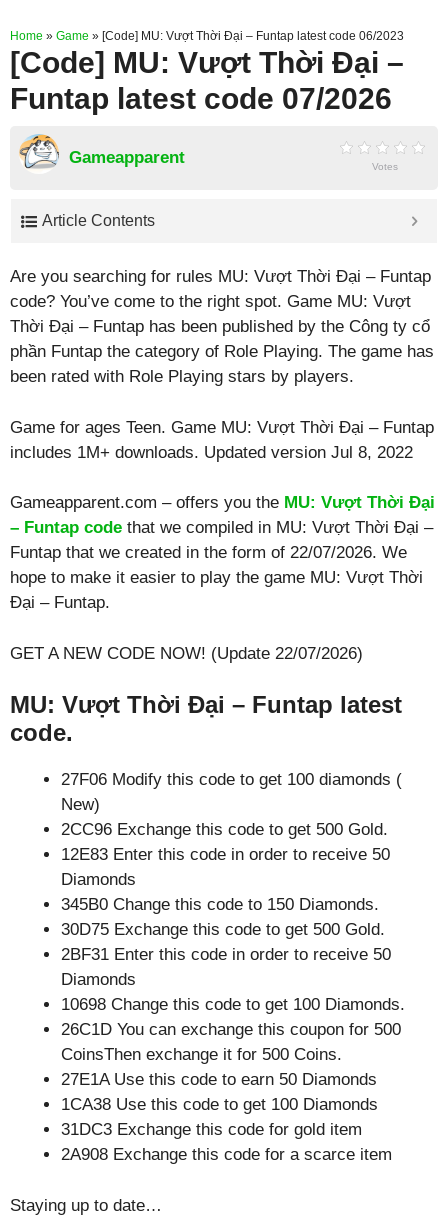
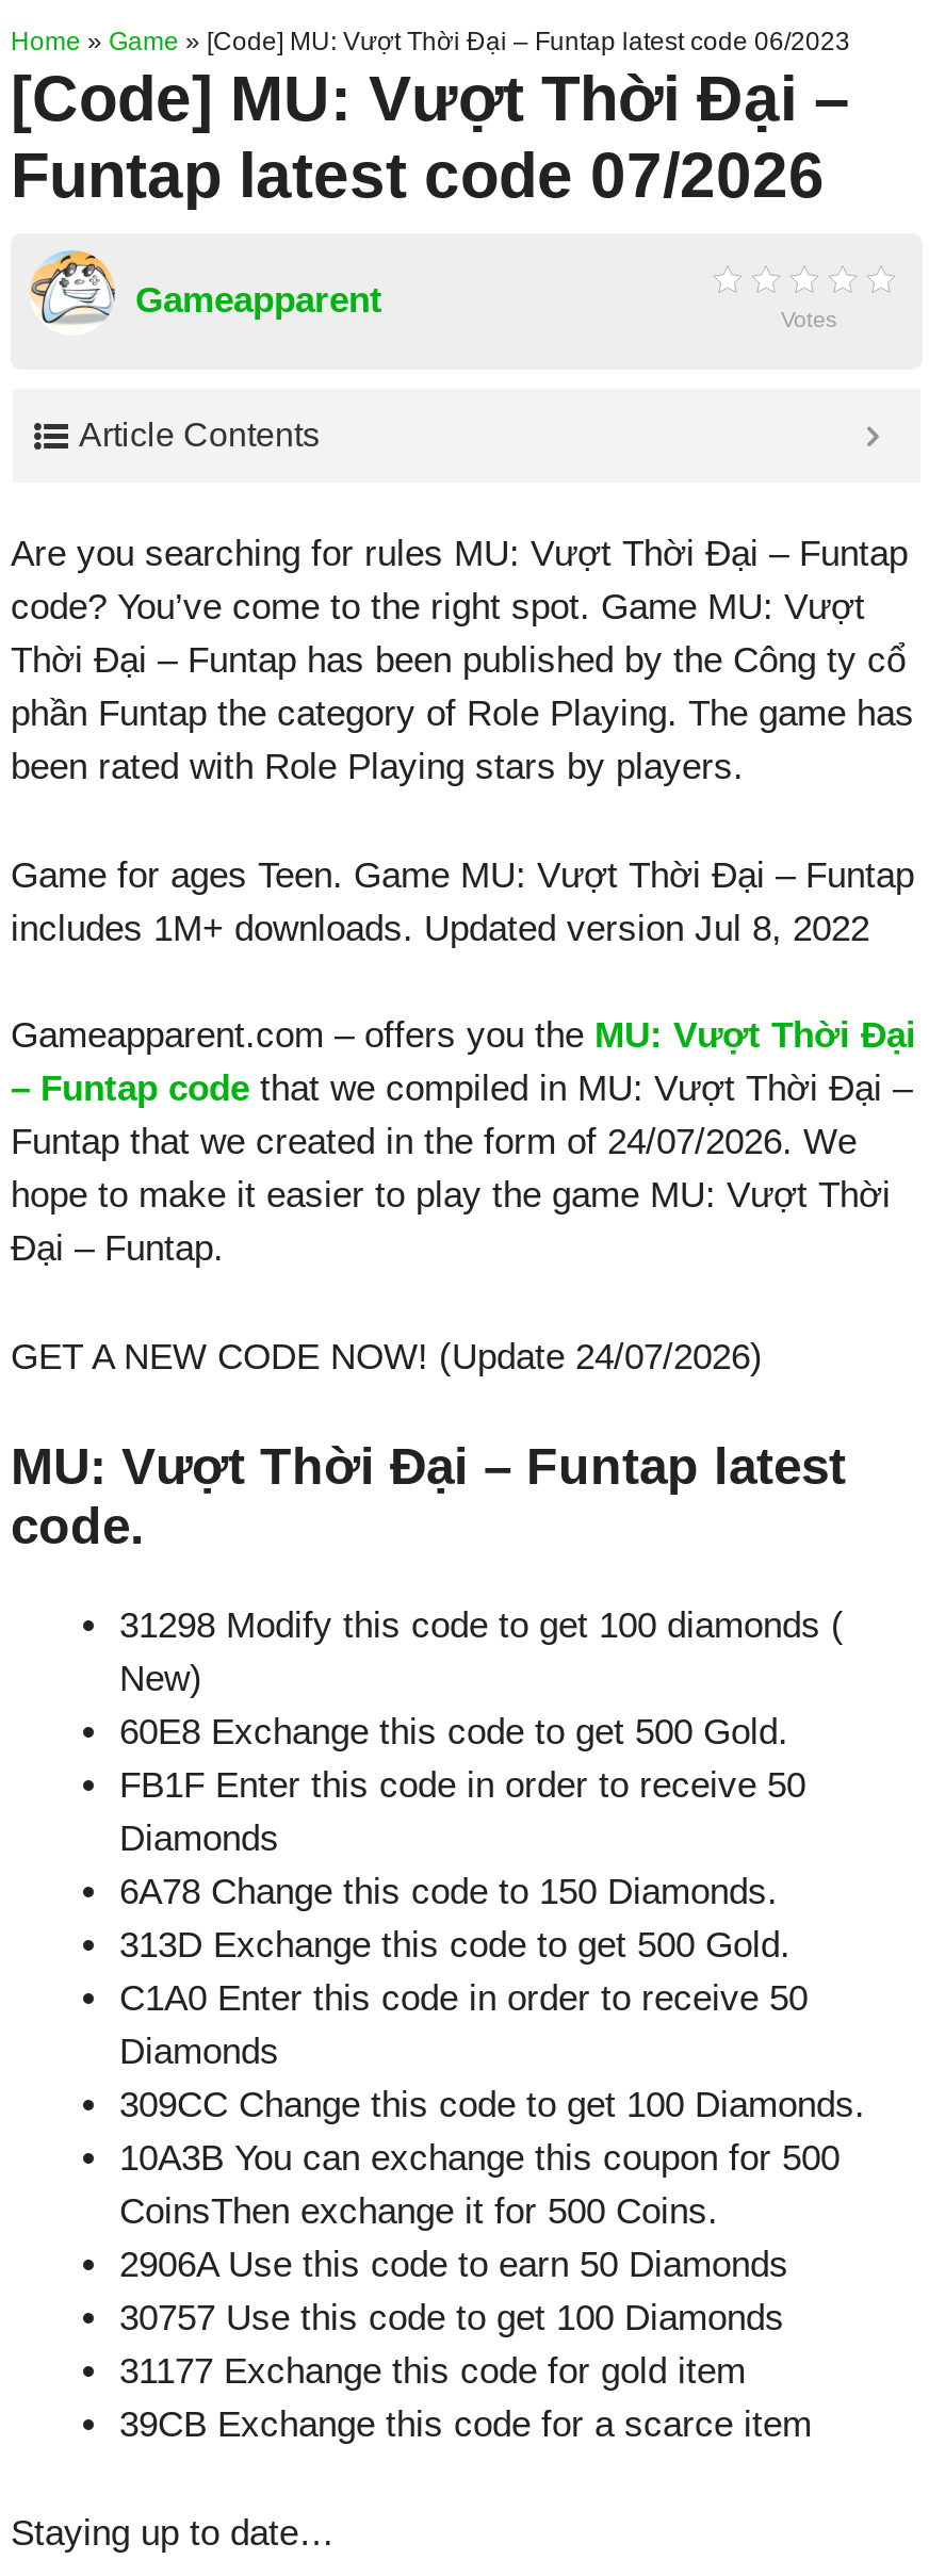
[10,543,407,562] Funtap that we created in the form of 22/07/2026. We -> [11,1122,857,1162] Funtap that we created in the form of 24/07/2026. We
[10,643,363,662] GET A NEW CODE NOW! (Update 22/07/2026) -> [11,1336,763,1376] GET A NEW CODE NOW! (Update 24/07/2026)
[61,770,402,789] 27F06 Modify this code to get 100 diamonds ( -> [119,1605,844,1646] 31298 Modify this code to get 100 diamonds (
[61,820,388,839] 2CC96 Exchange this code to get 500 Gold. -> [119,1712,788,1752] 60E8 Exchange this code to get 500 Gold.
[61,845,390,864] 12E83 Enter this code in order to receive 50 -> [119,1765,805,1806] FB1F Enter this code in order to receive 50
[61,895,379,914] 345B0 Change this code to 150 Diamonds. -> [119,1872,778,1912] 6A78 Change this code to 150 Diamonds.
[61,920,385,939] 30D75 Exchange this code to get 500 Gold. -> [119,1925,791,1966] 313D Exchange this code to get 500 Gold.
[61,945,391,964] 2BF31 Enter this code in order to receive 50 -> [119,1978,808,2019] C1A0 Enter this code in order to receive 50
[61,995,405,1014] 10698 Change this code to get 100 Diamonds. -> [119,2085,865,2125] 309CC Change this code to get 100 Diamonds.
[61,1020,401,1039] 26C1D You can exchange this coupon for 500 -> [119,2138,840,2179] 10A3B You can exchange this coupon for 500
[61,1070,377,1089] 27E1A Use this code to earn 50 Diamonds -> [119,2245,788,2285] 2906A Use this code to earn 50 Diamonds
[61,1095,378,1114] 1CA38 Use this code to get 100 Diamonds -> [119,2298,784,2338] 30757 Use this code to get 100 Diamonds
[61,1120,362,1139] 31DC3 Exchange this code for gold item -> [119,2351,746,2392] 31177 Exchange this code for gold item
[61,1145,392,1164] 2A908 Exchange this code for a scarce item -> [119,2404,812,2445] 39CB Exchange this code for a scarce item

